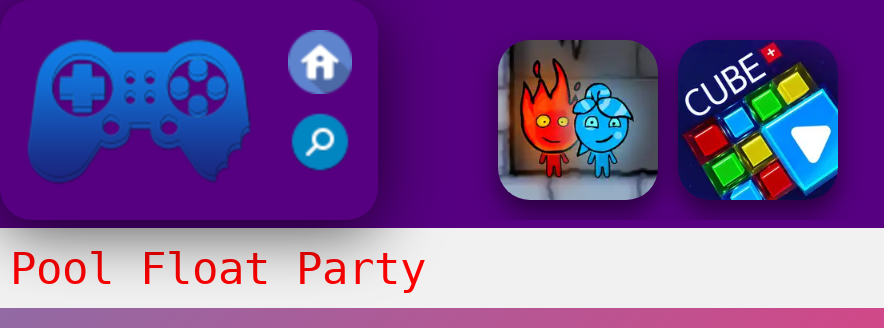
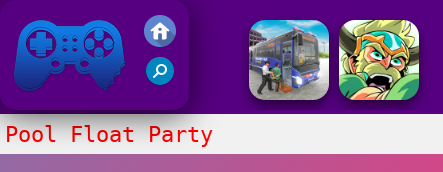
[498,38,658,200] [image] -> [249,19,330,100] [image]
[678,38,840,202] [image] -> [338,19,420,101] [image]

